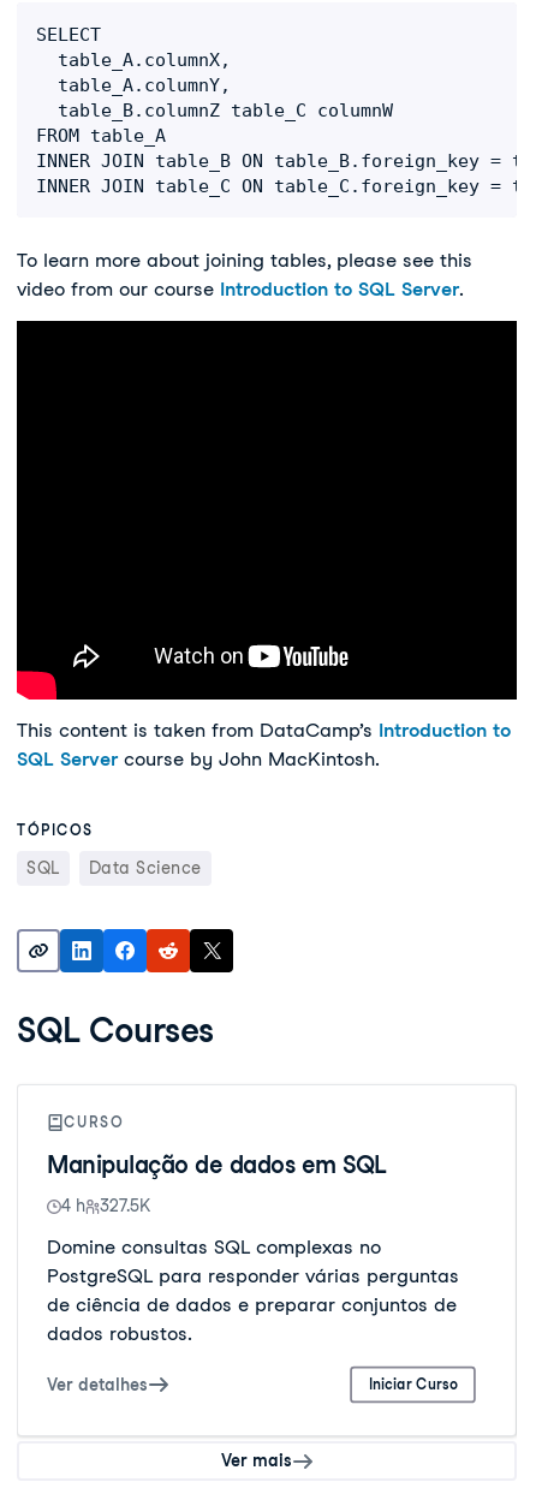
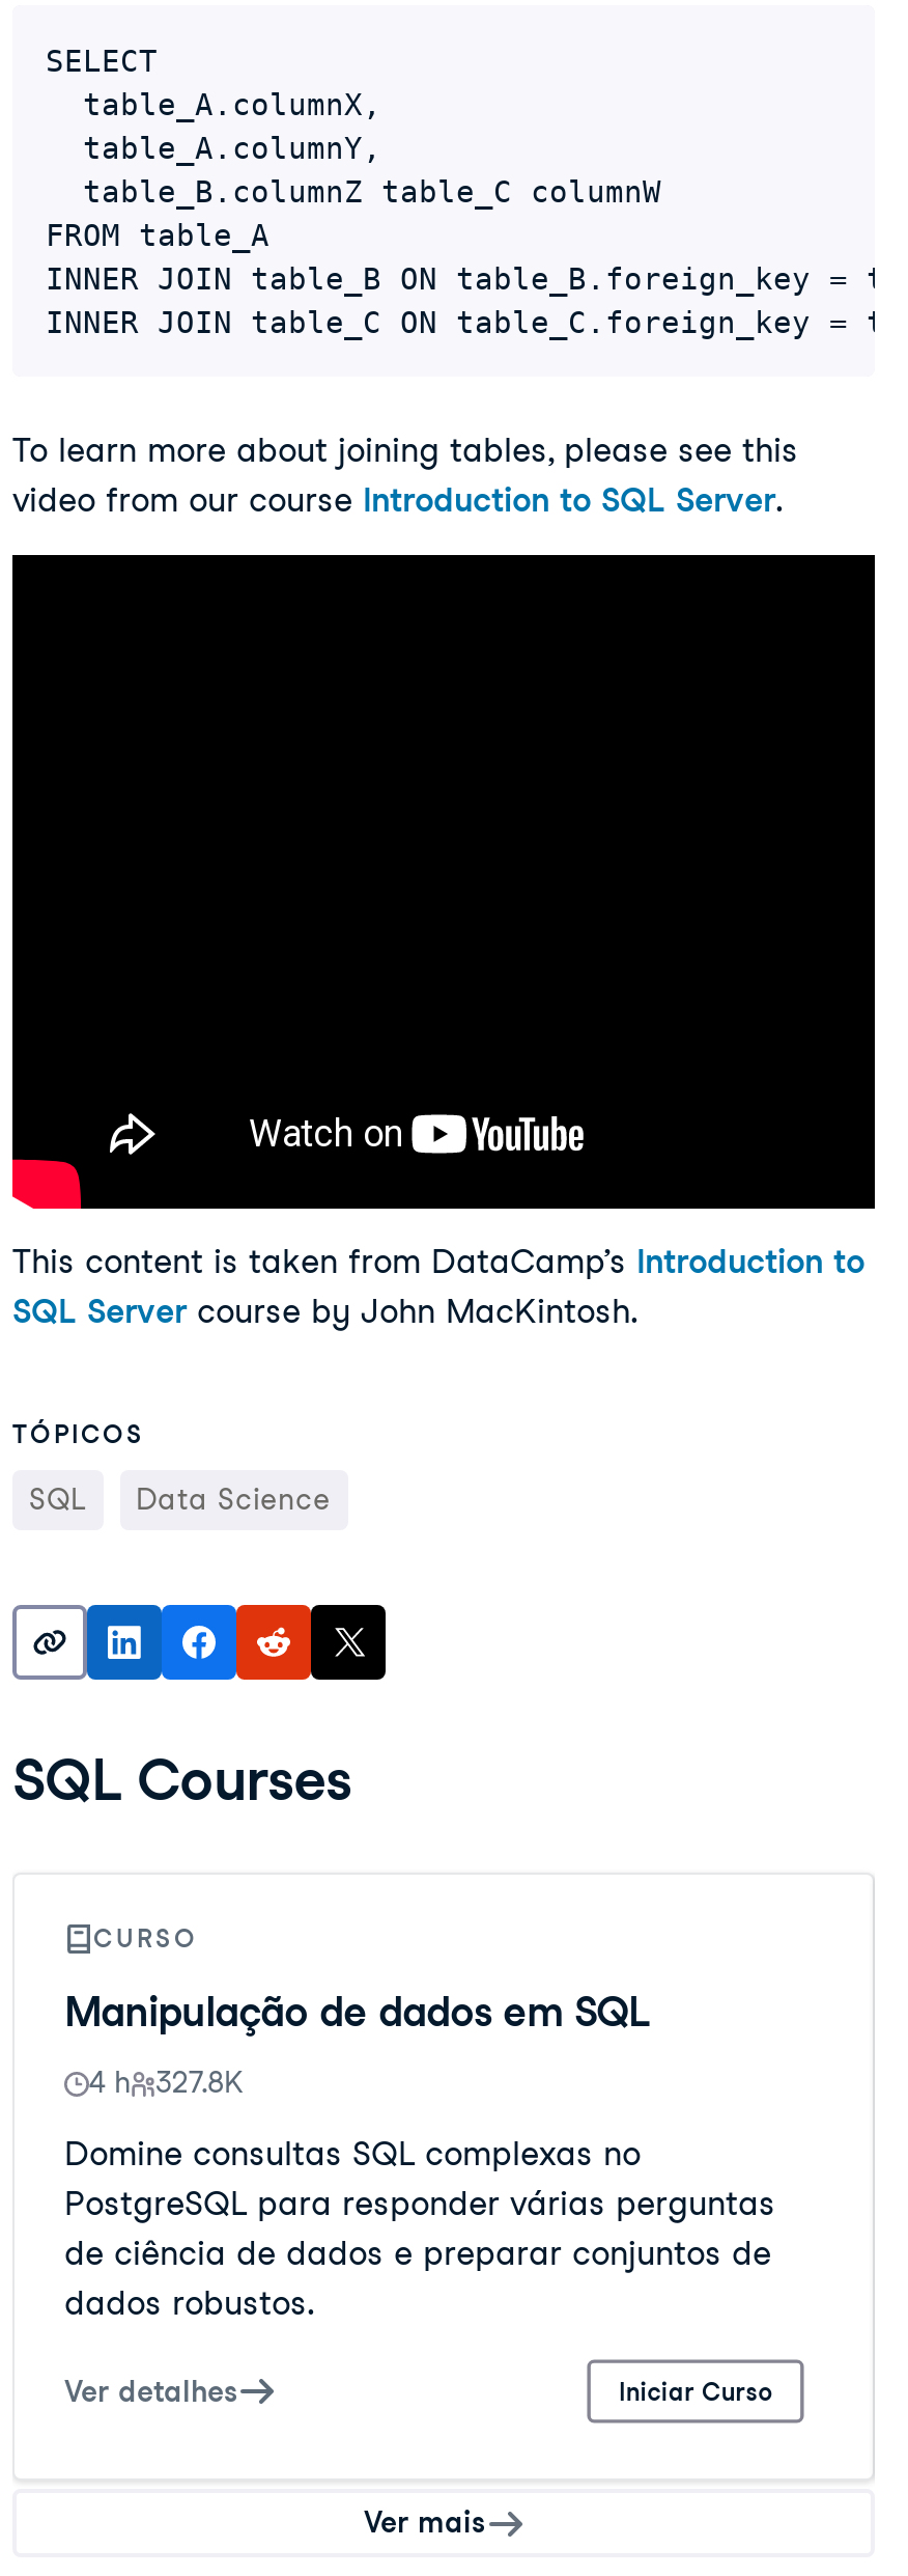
[61,1196,150,1215] 4 h 327.5K -> [89,2066,243,2099] 4 h 327.8K

